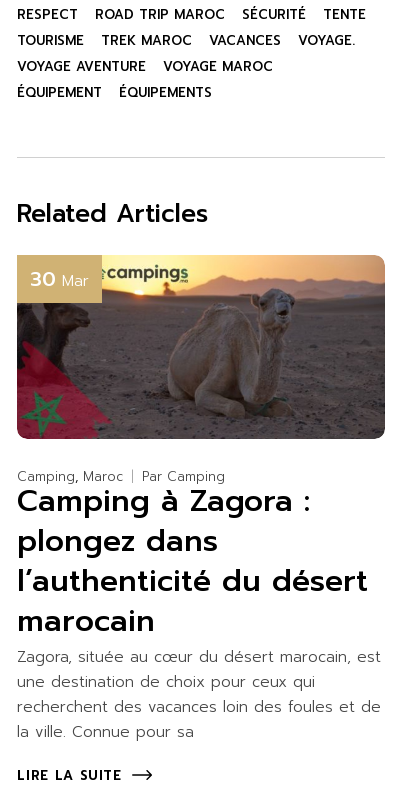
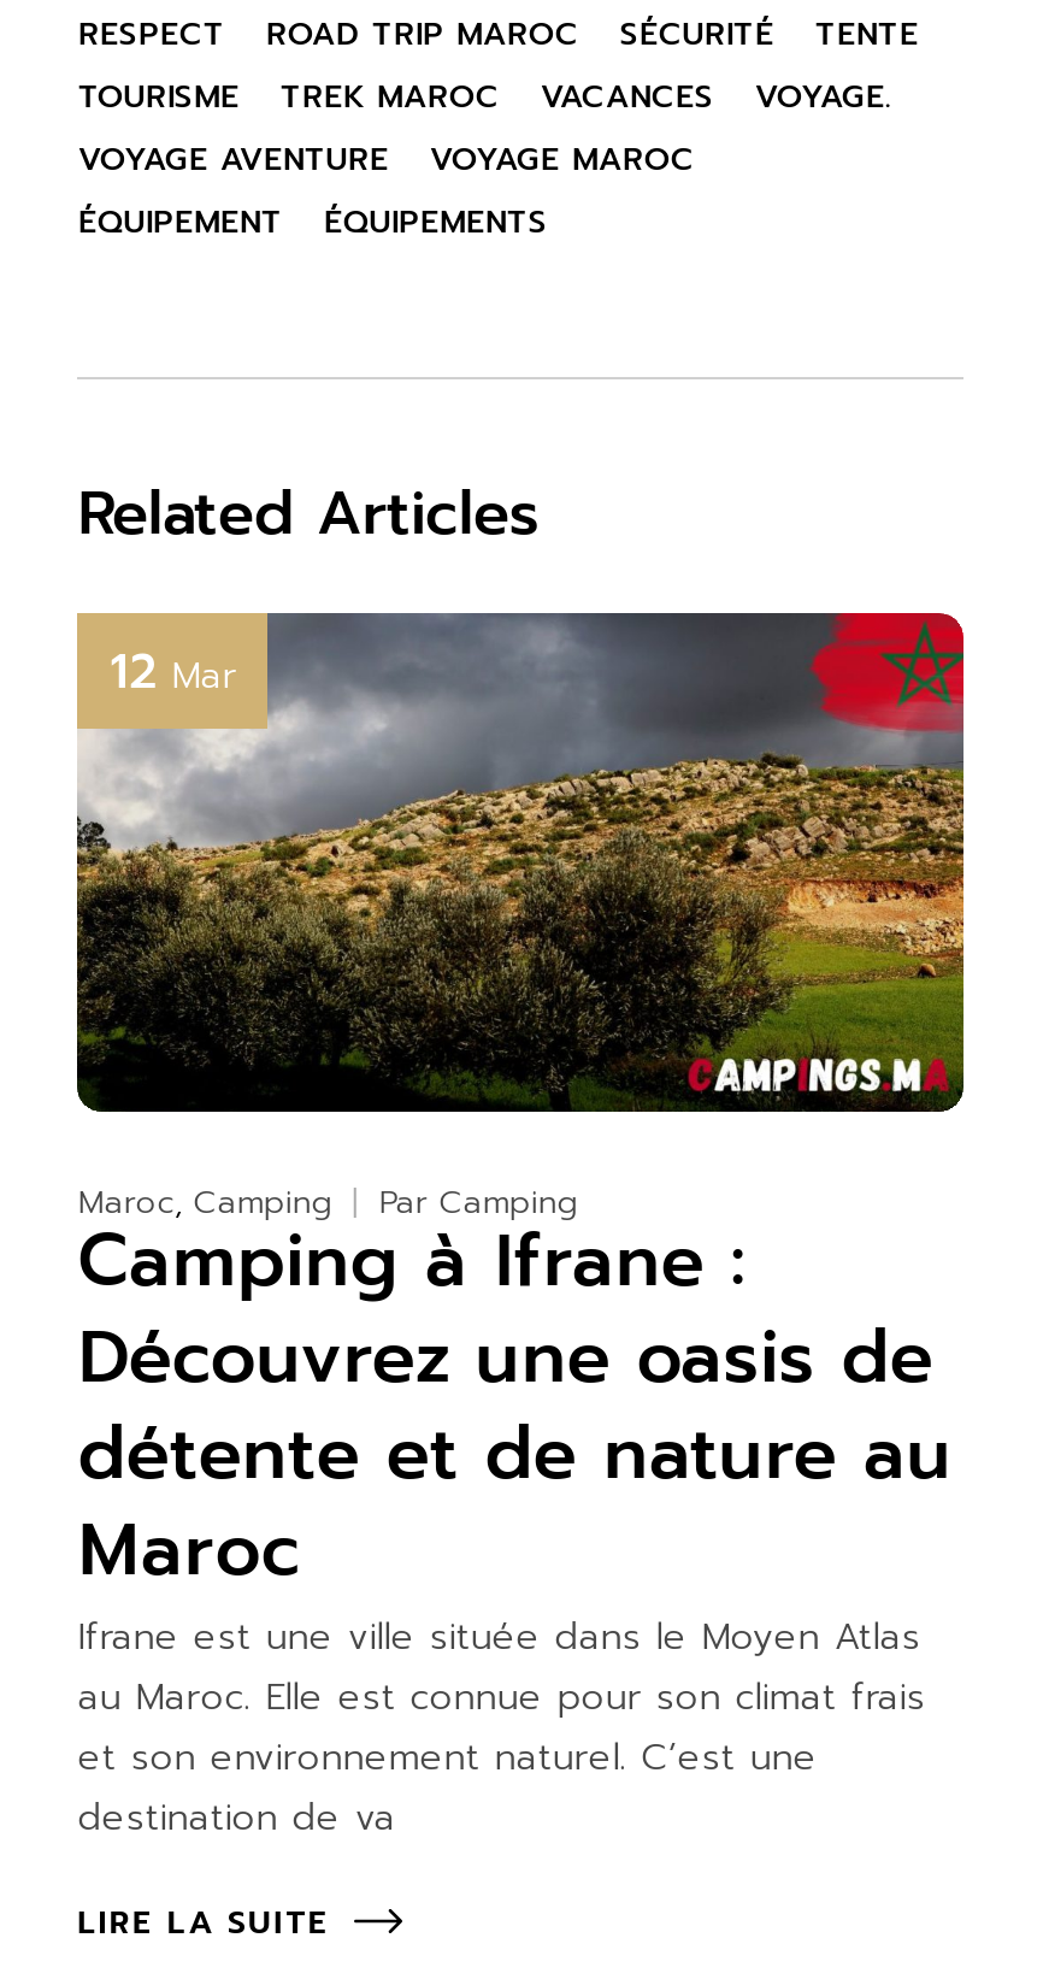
[16,254,386,440] [image] | 30 Mar -> [75,611,966,1112] [image] | 12 Mar
[17,467,123,486] Camping Maroc -> [78,1179,333,1224] Maroc Camping
[17,478,381,743] Camping à Zagora : | plongez dans | l’authenticité du désert | marocain | Zagora, située au cœur du désert marocain, est | une destination de choix pour ceux qui | recherchent des vacances loin des foules et de | la ville. Connue pour sa -> [78,1205,952,1844] Camping à Ifrane : | Découvrez une oasis de | détente et de nature au | Maroc | Ifrane est une ville située dans le Moyen Atlas | au Maroc. Elle est connue pour son climat frais | et son environnement naturel. C’est une | destination de va

